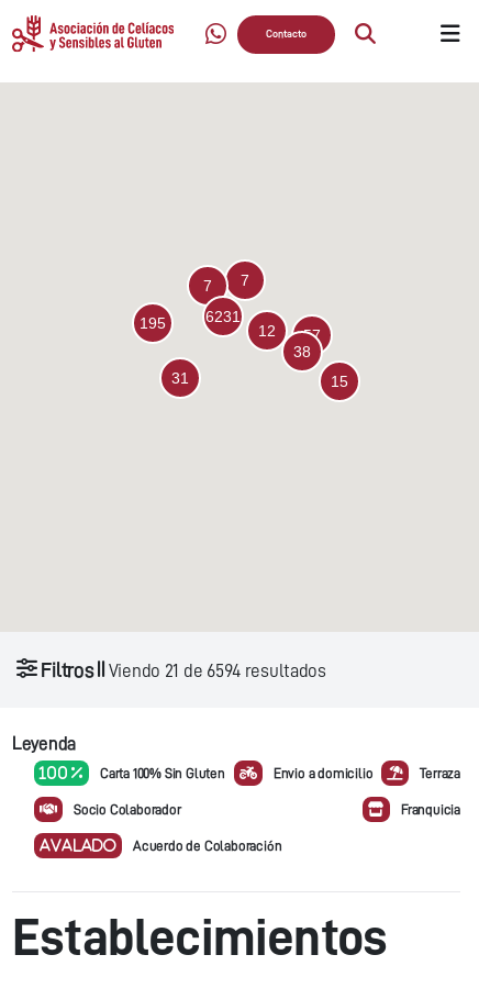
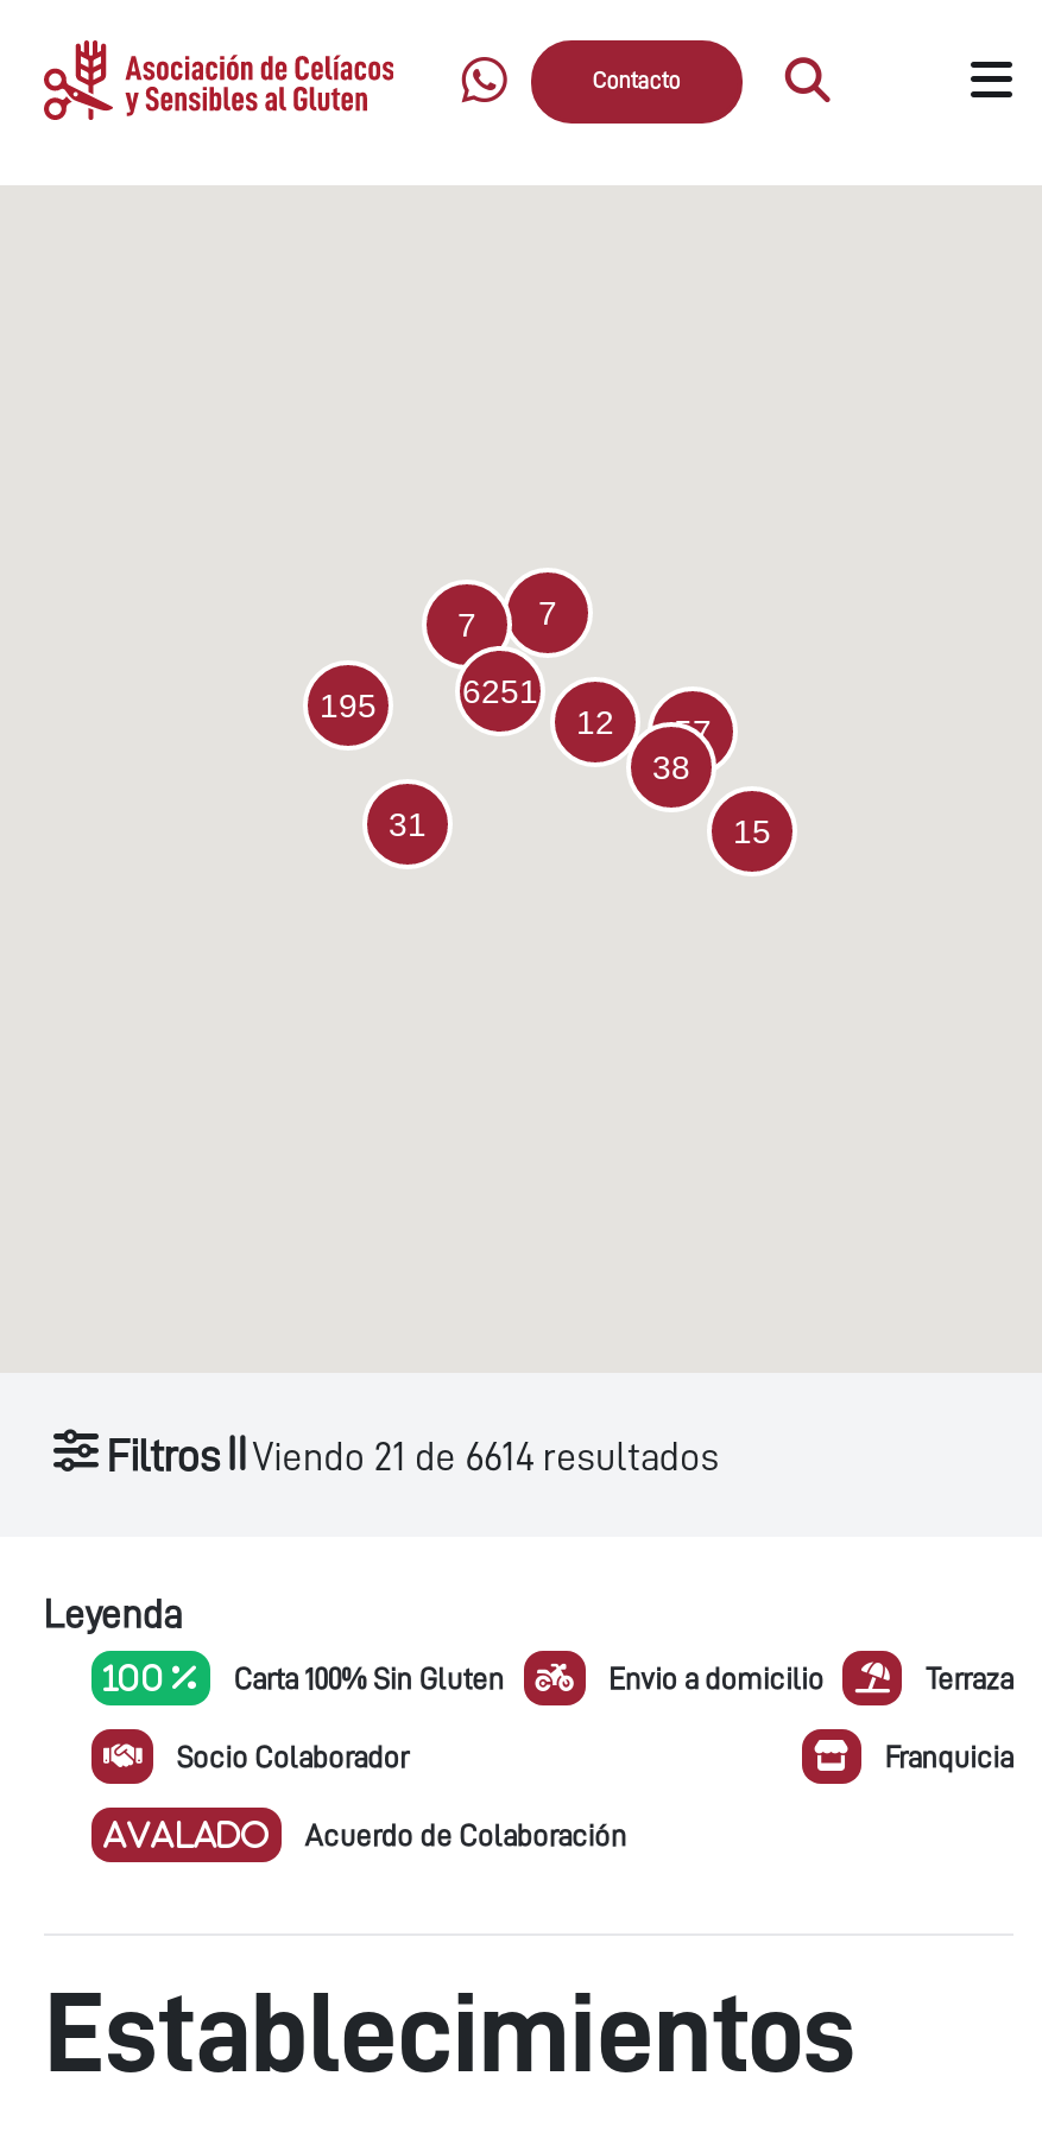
[108,662,326,680] Viendo 21 de 6594 resultados -> [252,1437,719,1477] Viendo 21 de 6614 resultados

